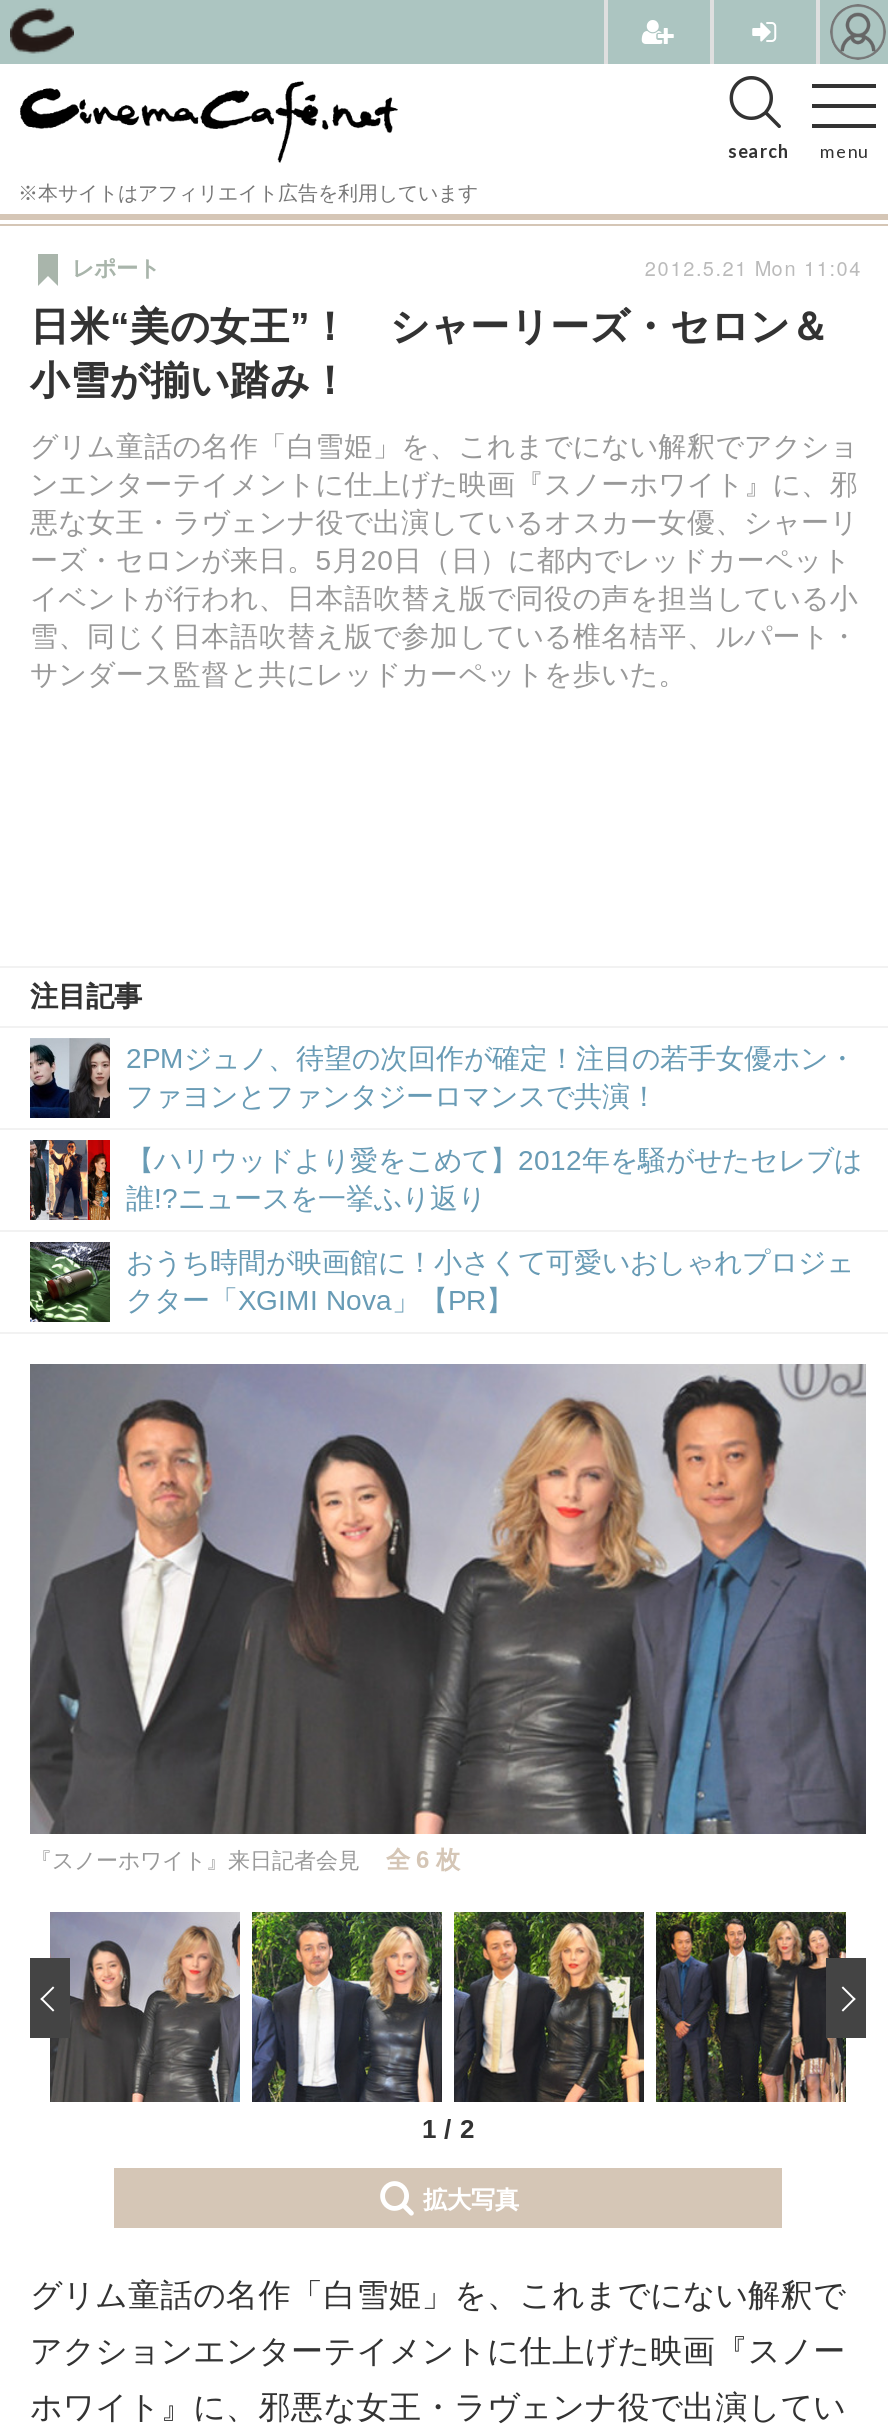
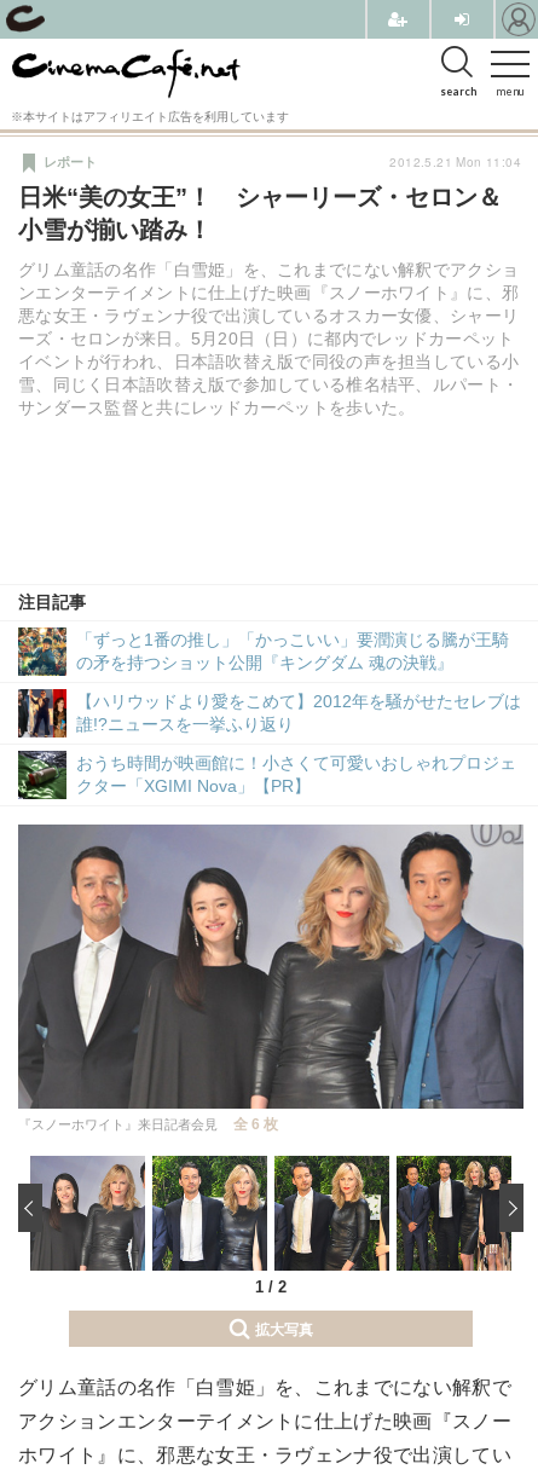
[28,1038,856,1120] [image] | 2PMジュノ、待望の次回作が確定！注目の若手女優ホン・ | ファヨンとファンタジーロマンスで共演！ -> [17,626,509,677] [image] | 「ずっと1番の推し」「かっこいい」要潤演じる騰が王騎 | の矛を持つショット公開『キングダム 魂の決戦』

